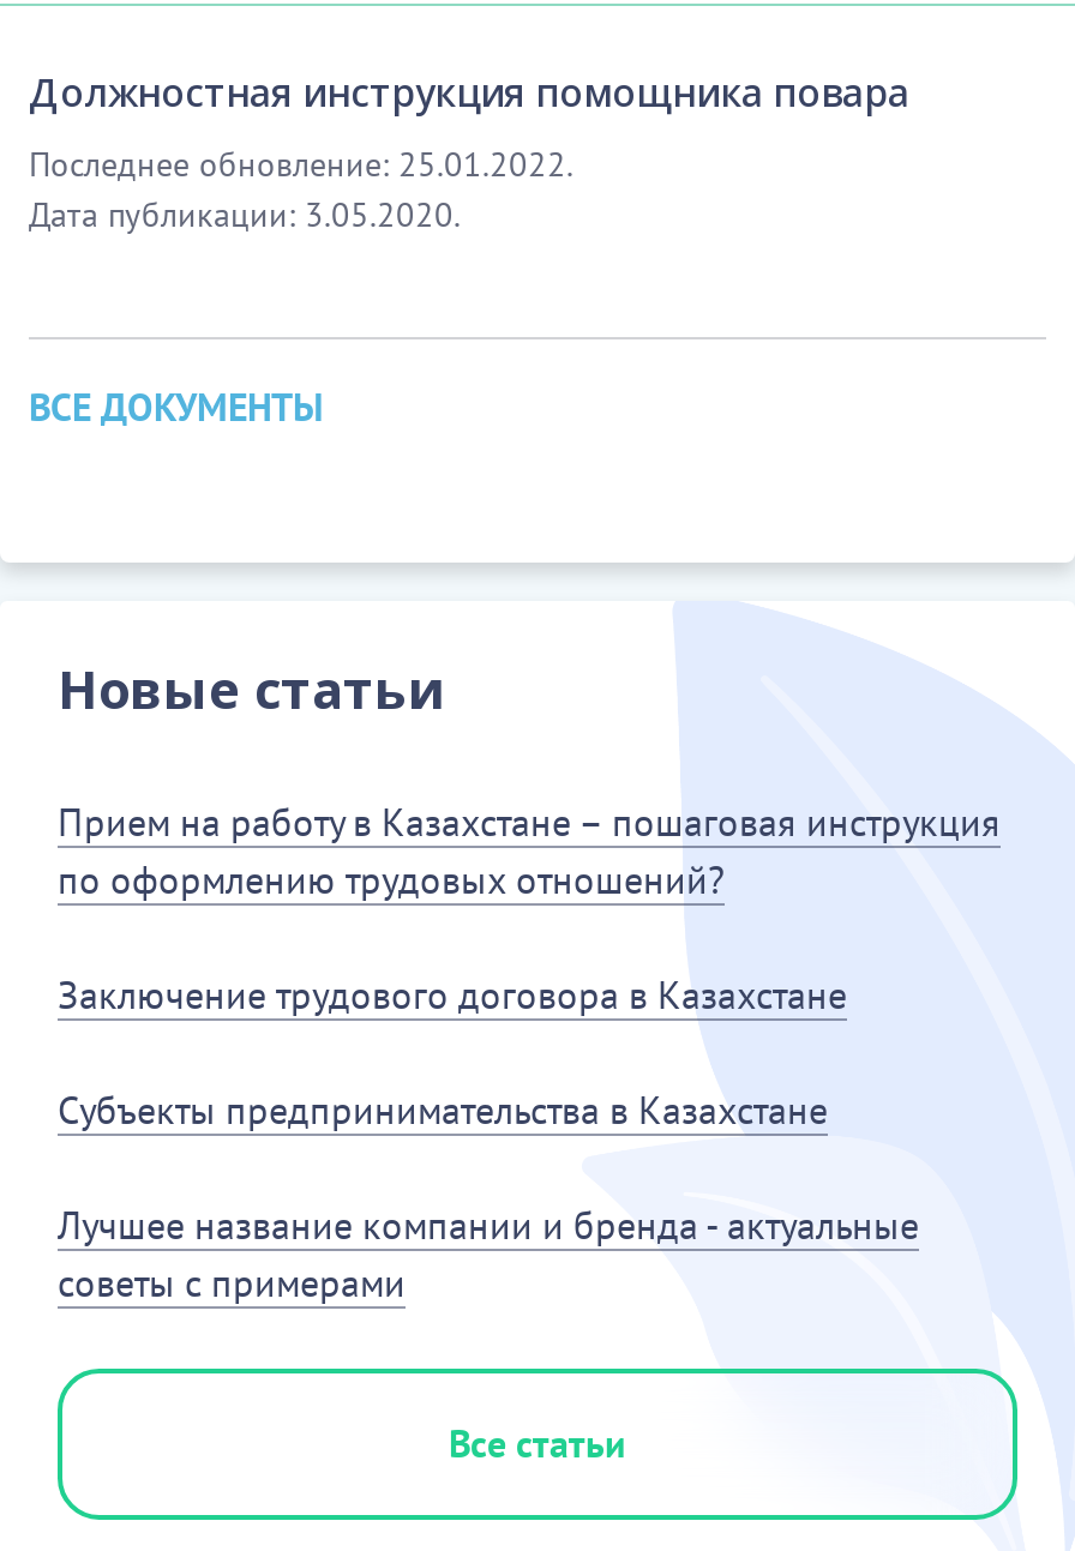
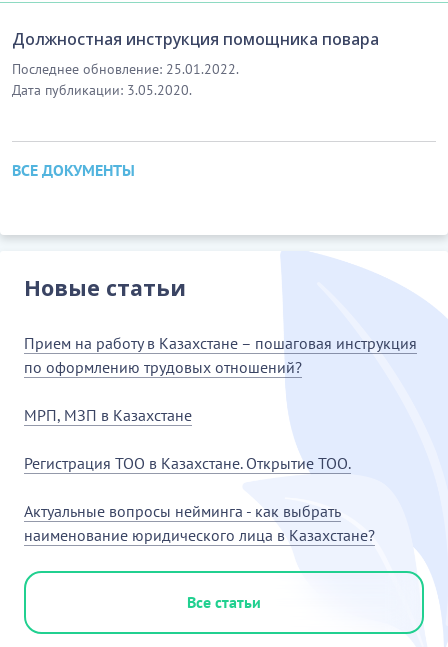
[58,971,847,1019] Заключение трудового договора в Казахстане -> [24,405,192,425] МРП, МЗП в Казахстане
[58,1086,828,1134] Субъекты предпринимательства в Казахстане -> [24,453,351,473] Регистрация ТОО в Казахстане. Открытие ТОО.
[58,1201,919,1307] Лучшее название компании и бренда - актуальные | советы с примерами -> [24,501,375,545] Актуальные вопросы нейминга - как выбрать | наименование юридического лица в Казахстане?

